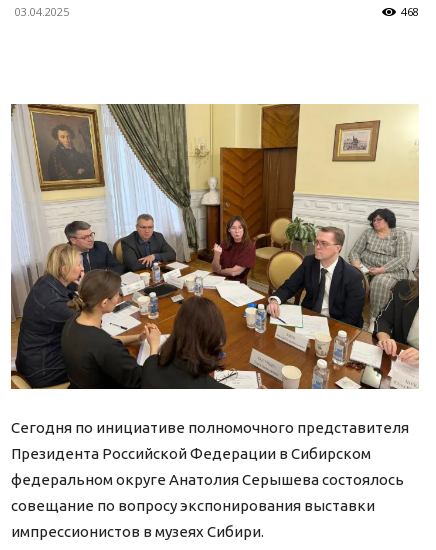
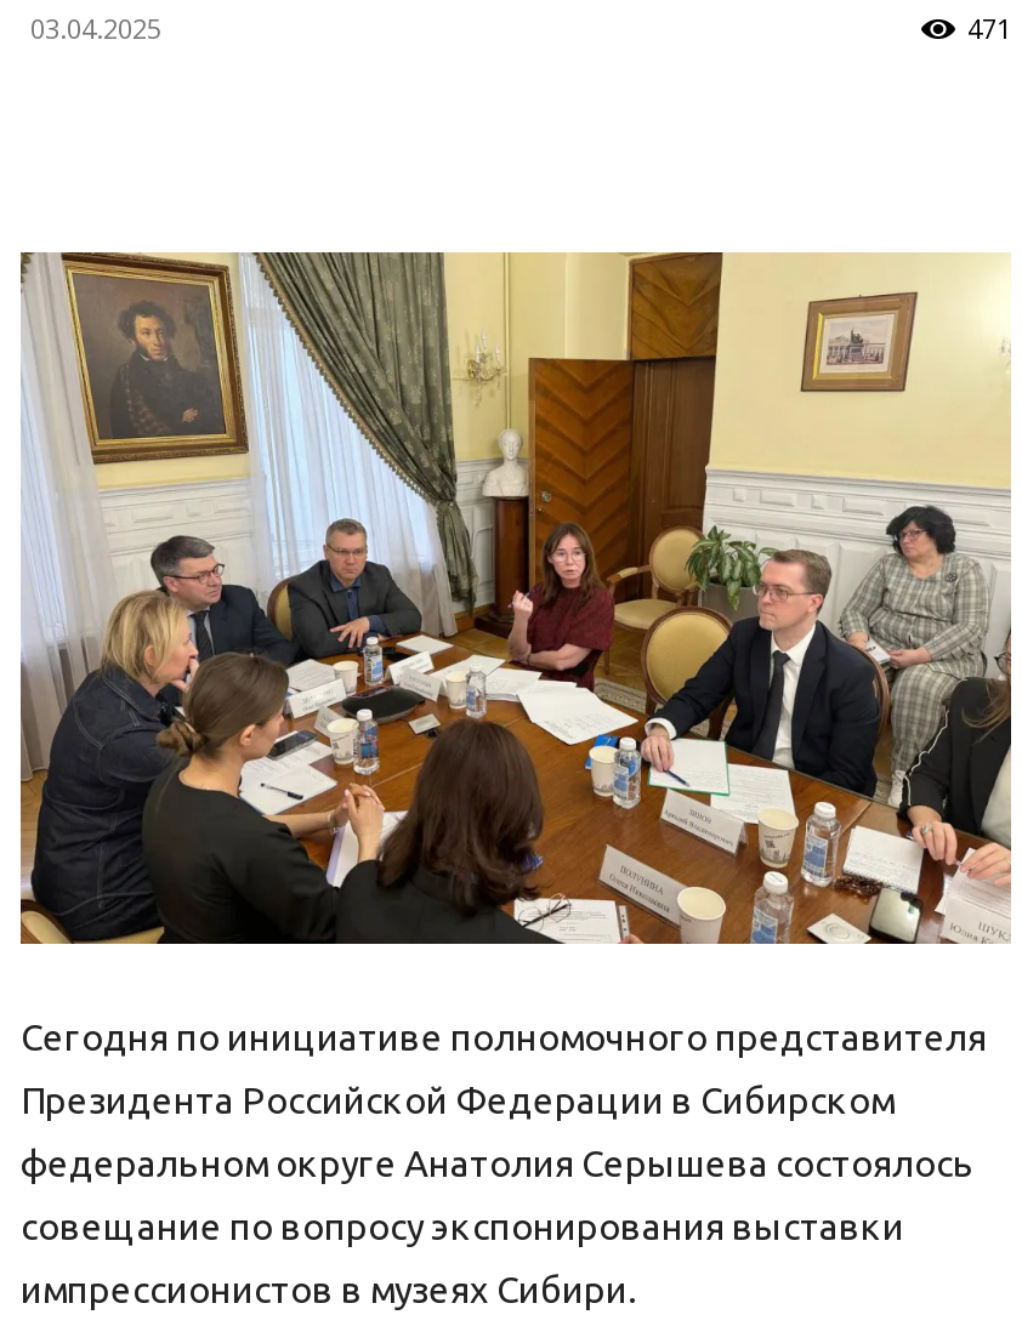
[401,4,419,19] 468 -> [967,10,1011,47] 471

